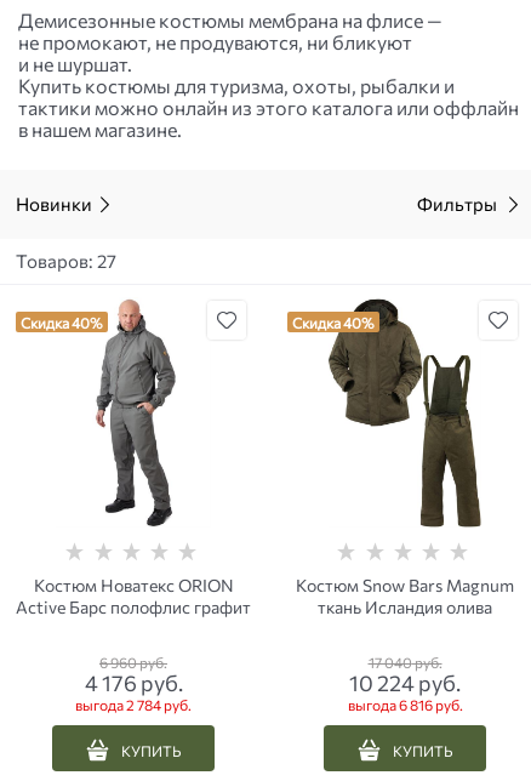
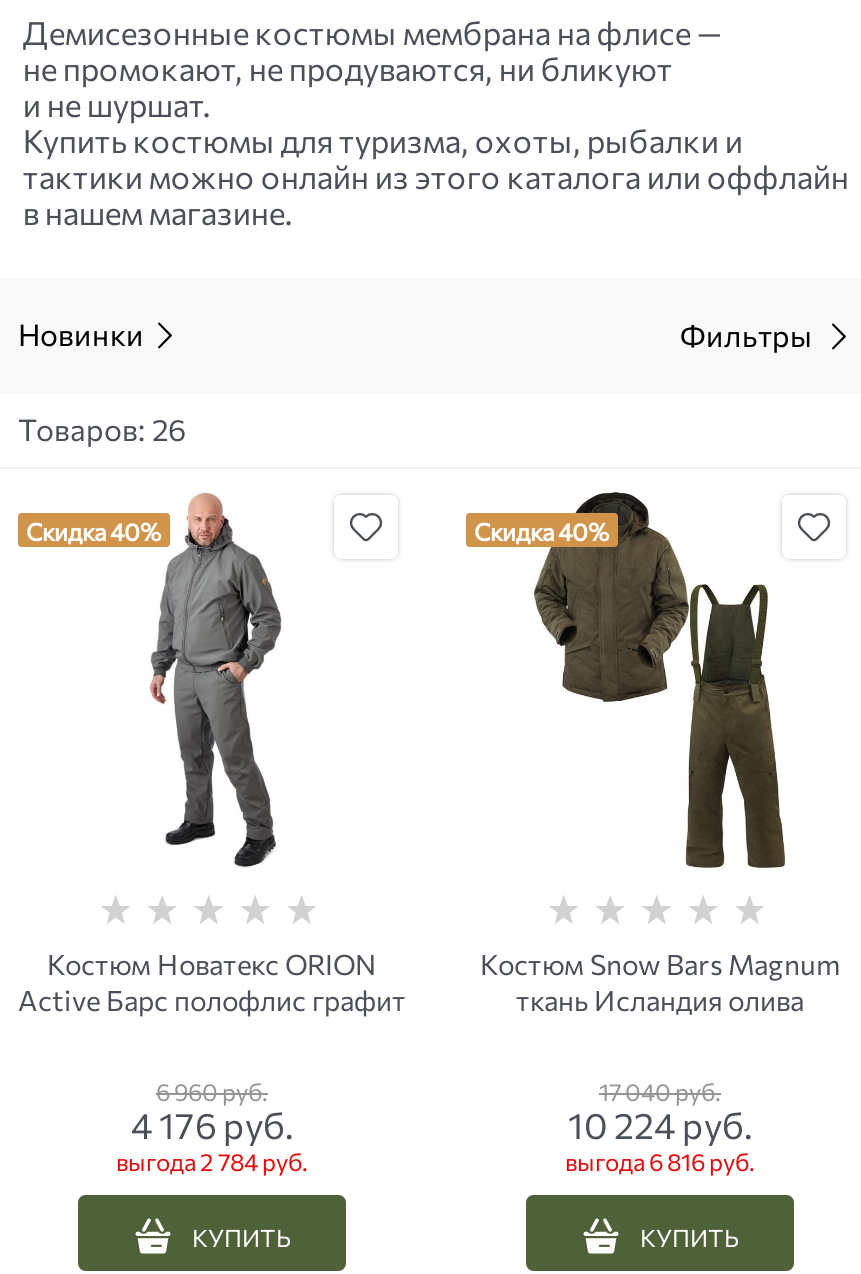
[16,249,116,271] Товаров: 27 -> [18,410,186,446] Товаров: 26

